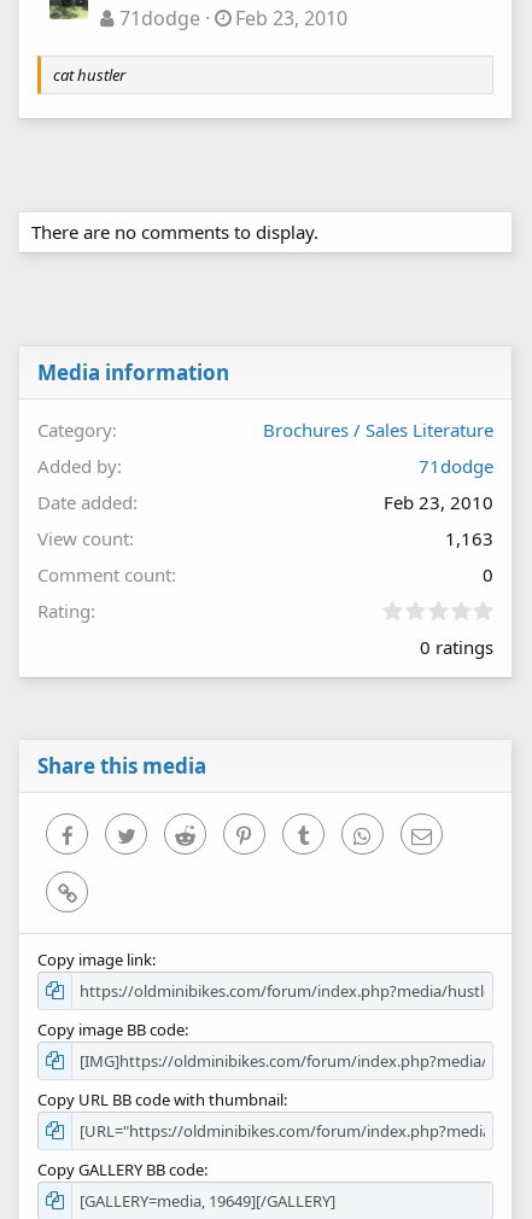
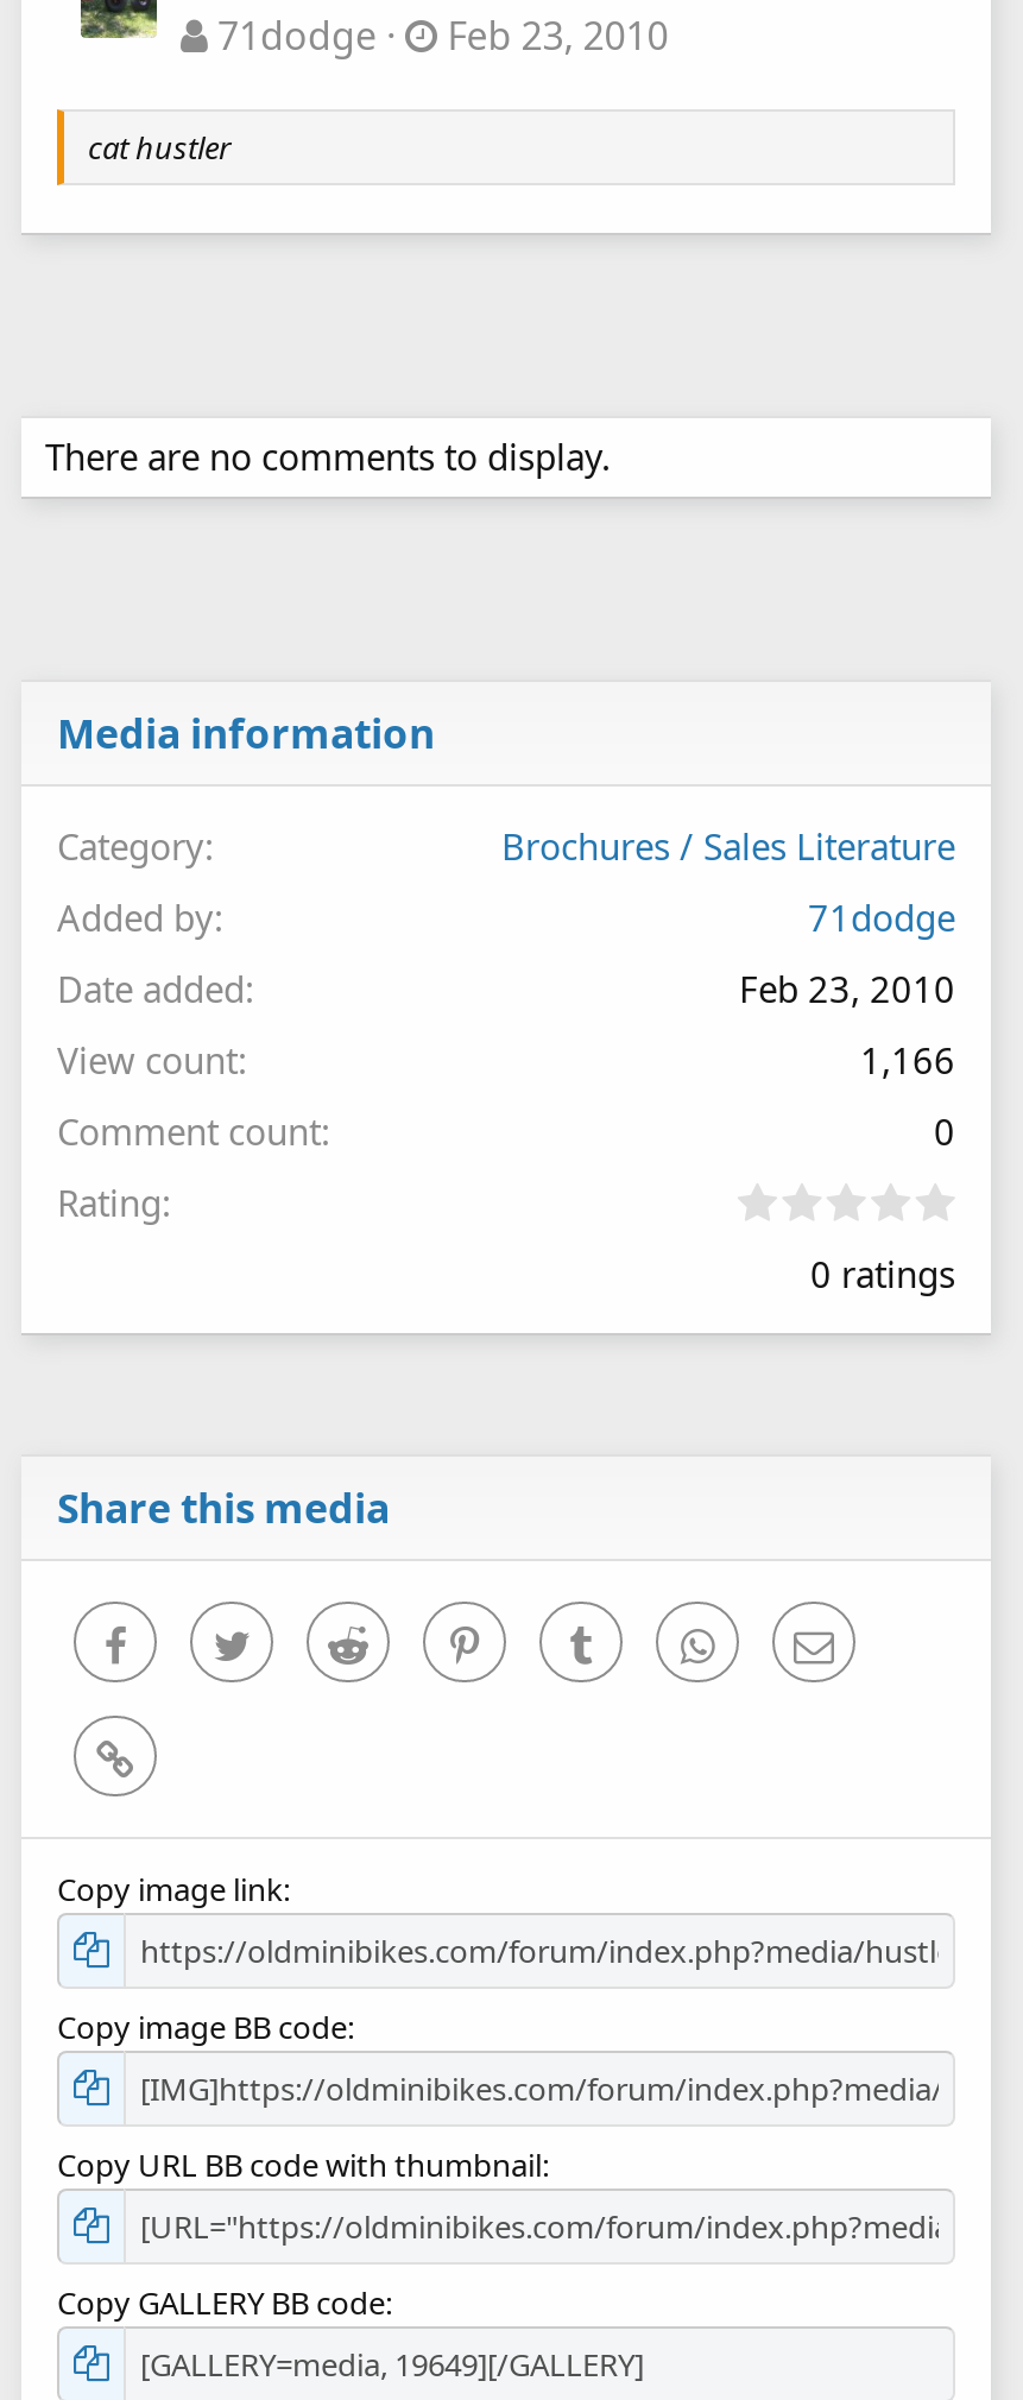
[445,526,493,550] 1,163 -> [860,1035,955,1083] 1,166

